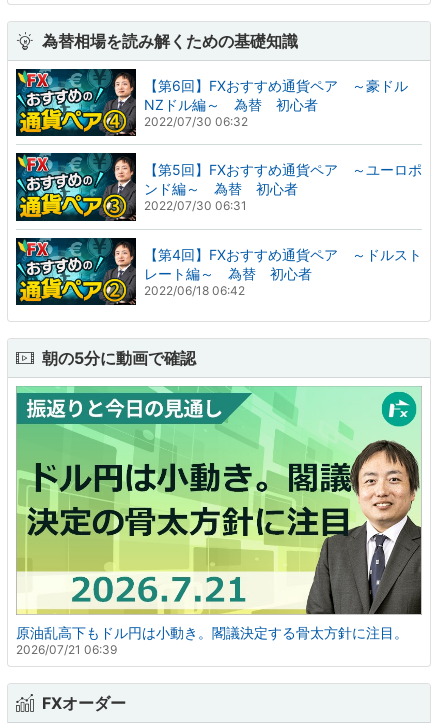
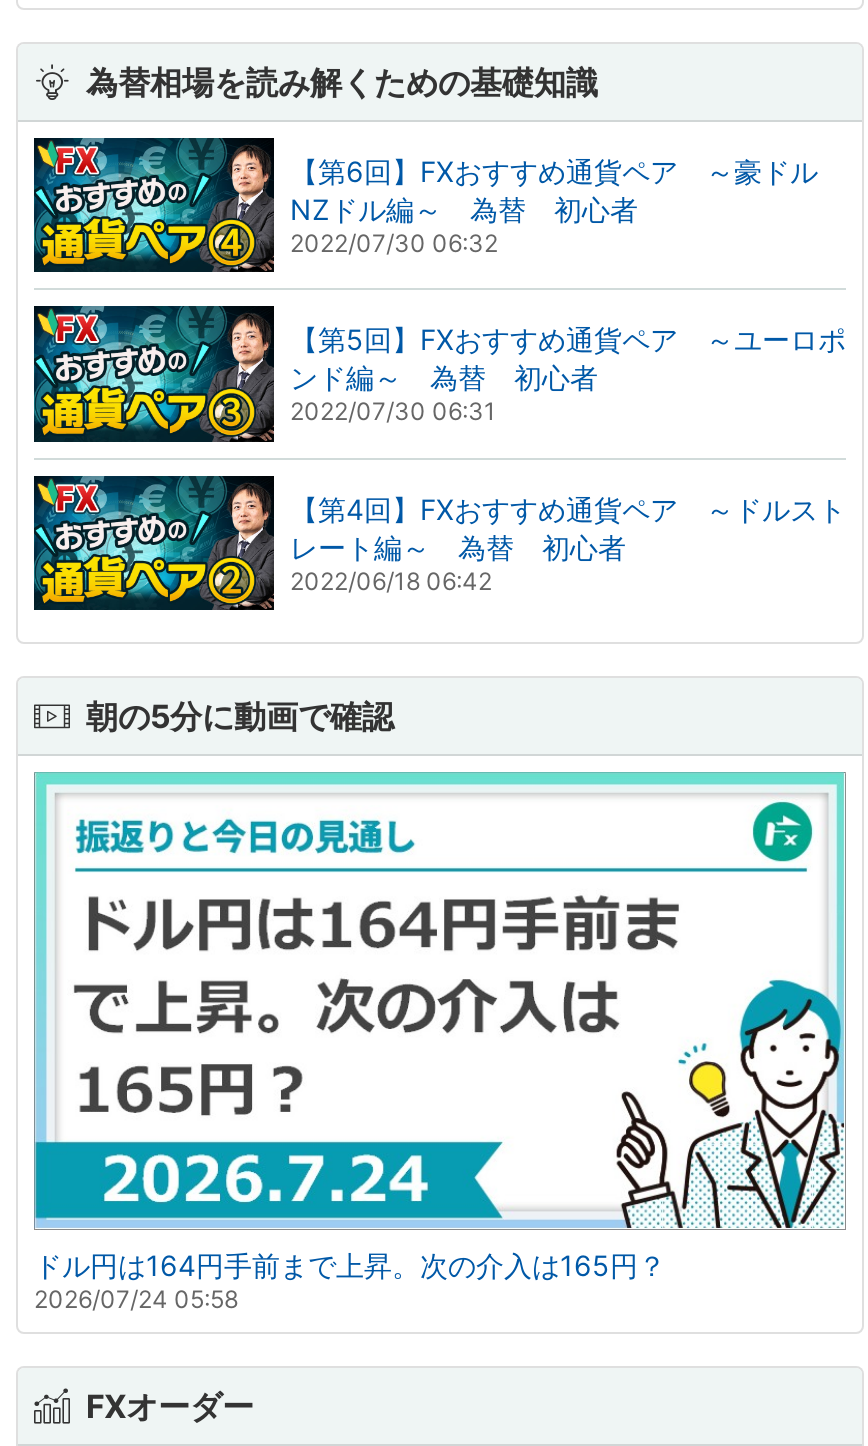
[16,386,422,657] [image] | 原油乱高下もドル円は小動き。閣議決定する骨太方針に注目。 | 2026/07/21 06:39 -> [34,772,846,1313] [image] | ドル円は164円手前まで上昇。次の介入は165円？ | 2026/07/24 05:58

